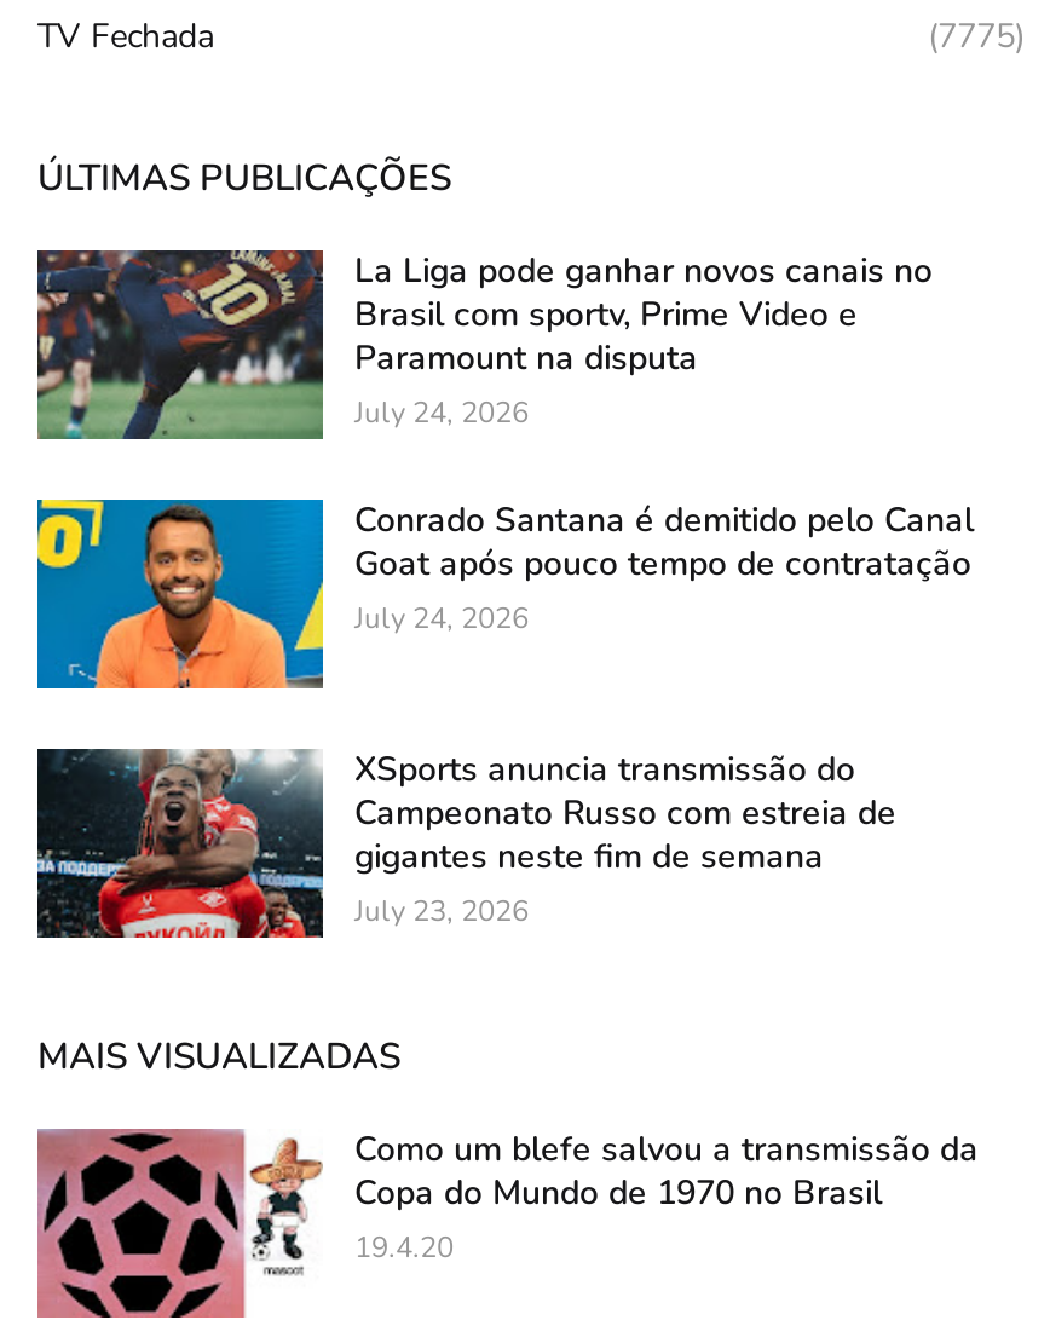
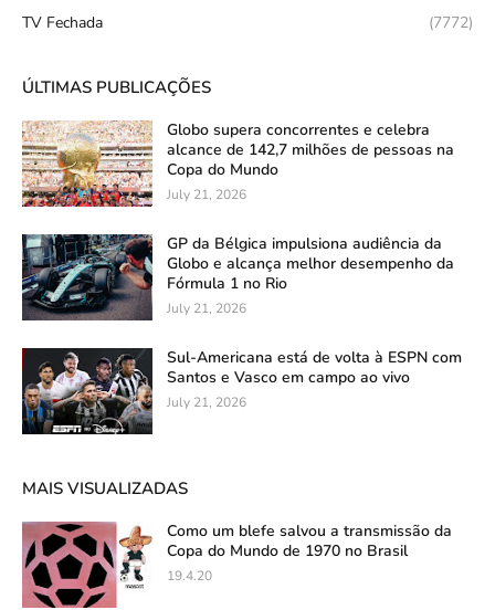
[928,12,1025,58] (7775) -> [429,12,473,33] (7772)
[35,247,933,442] [image] | La Liga pode ganhar novos canais no | Brasil com sportv, Prime Video e | Paramount na disputa | July 24, 2026 -> [22,119,454,208] [image] | Globo supera concorrentes e celebra | alcance de 142,7 milhões de pessoas na | Copa do Mundo | July 21, 2026
[35,496,974,691] [image] | Conrado Santana é demitido pelo Canal | Goat após pouco tempo de contratação | July 24, 2026 -> [21,233,454,322] [image] | GP da Bélgica impulsiona audiência da | Globo e alcança melhor desempenho da | Fórmula 1 no Rio | July 21, 2026
[37,745,896,940] [image] | XSports anuncia transmissão do | Campeonato Russo com estreia de | gigantes neste fim de semana | July 23, 2026 -> [22,346,462,435] [image] | Sul-Americana está de volta à ESPN com | Santos e Vasco em campo ao vivo | July 21, 2026

